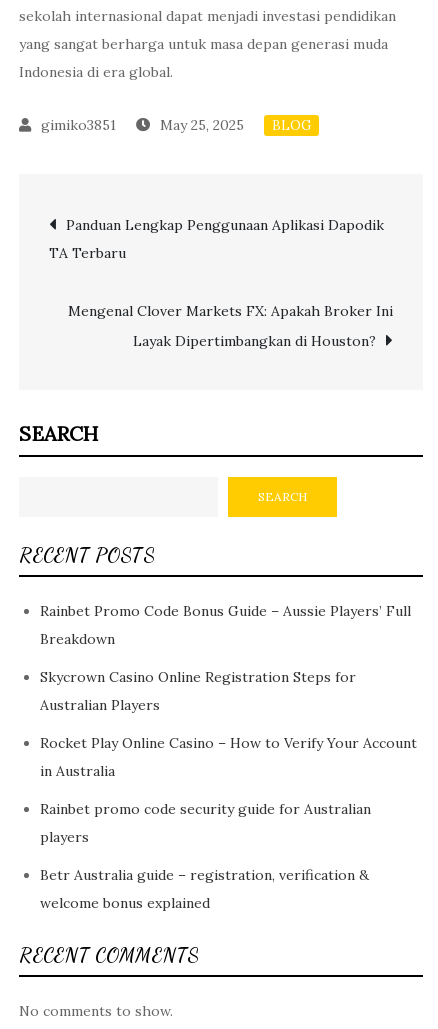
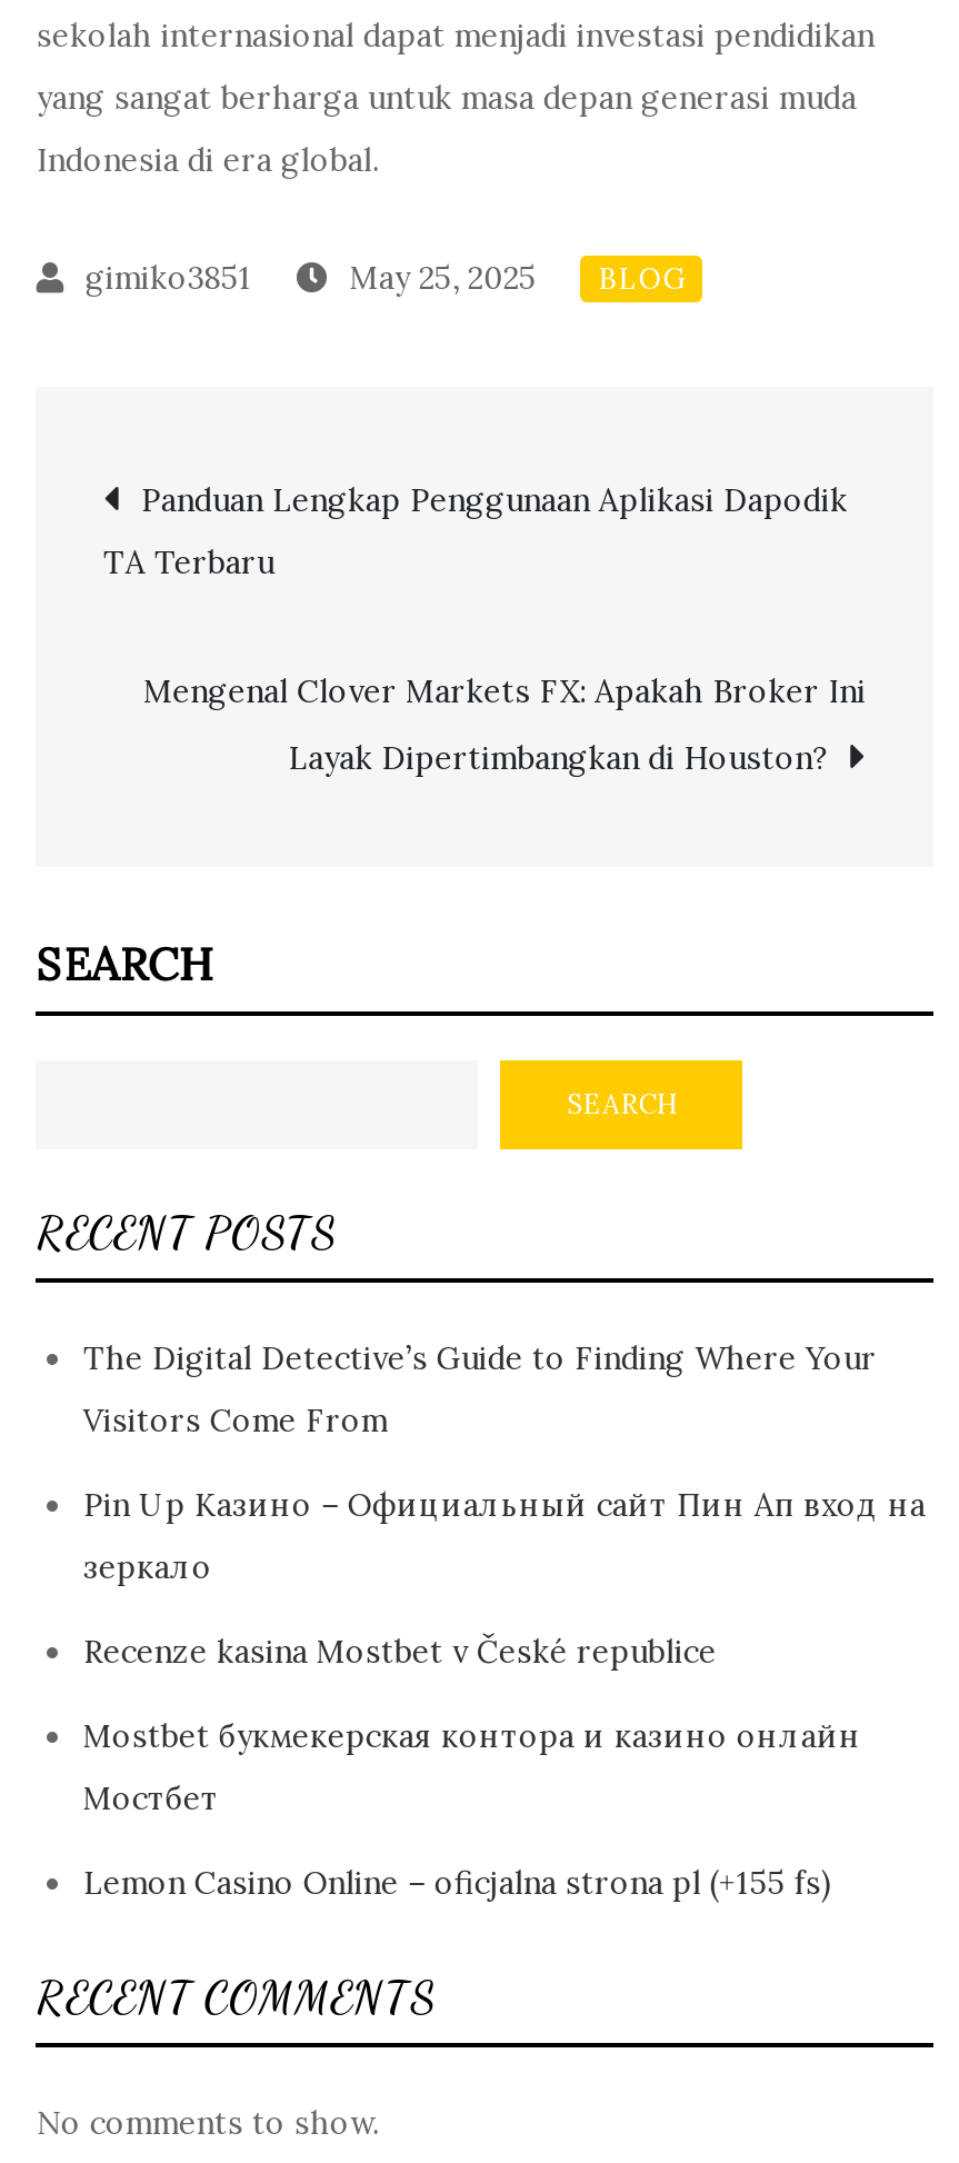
[40,602,417,912] Rainbet Promo Code Bonus Guide – Aussie Players’ Full | Breakdown | Skycrown Casino Online Registration Steps for | Australian Players | Rocket Play Online Casino – How to Verify Your Account | in Australia | Rainbet promo code security guide for Australian | players | Betr Australia guide – registration, verification & | welcome bonus explained -> [83,1339,925,1904] The Digital Detective’s Guide to Finding Where Your | Visitors Come From | Pin Up Казино – Официальный сайт Пин Ап вход на | зеркало | Recenze kasina Mostbet v České republice | Mostbet букмекерская контора и казино онлайн | Мостбет | Lemon Casino Online – oficjalna strona pl (+155 fs)

